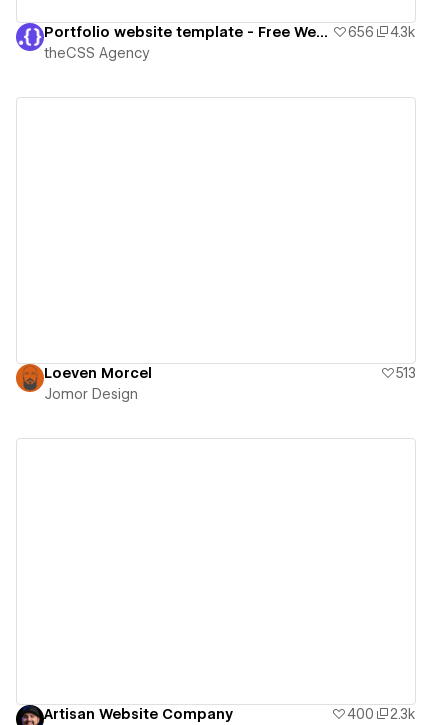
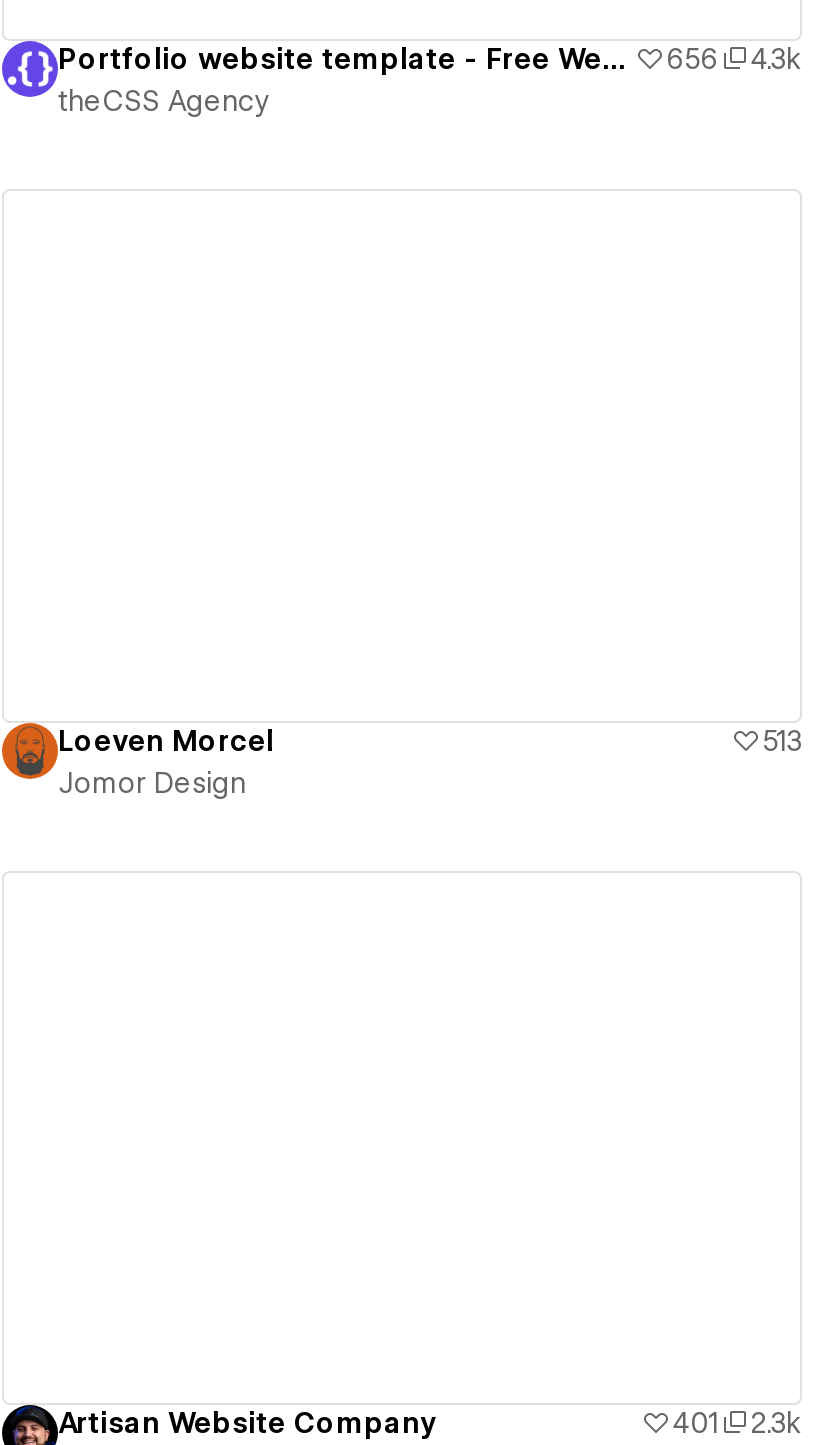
[347,706,416,722] 400 2.3k -> [672,1408,802,1440] 401 2.3k

